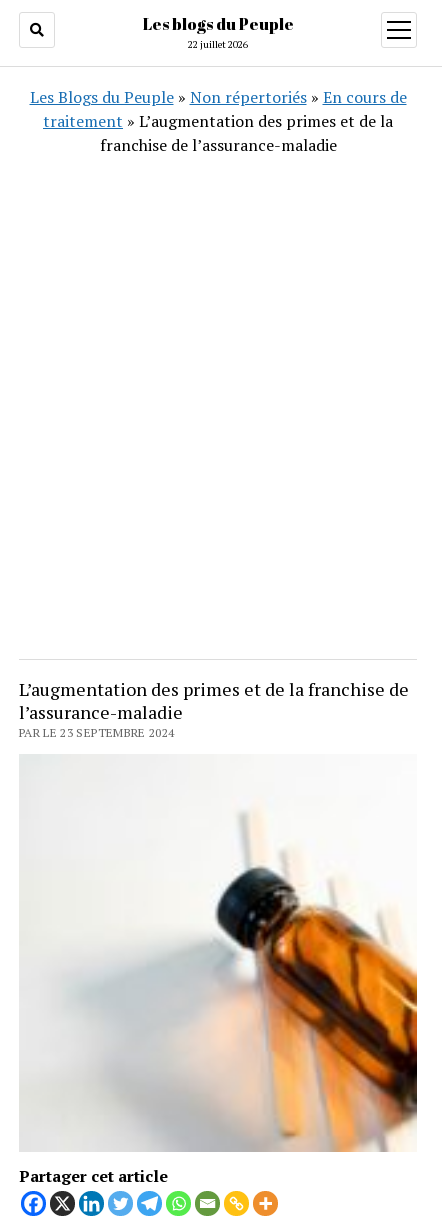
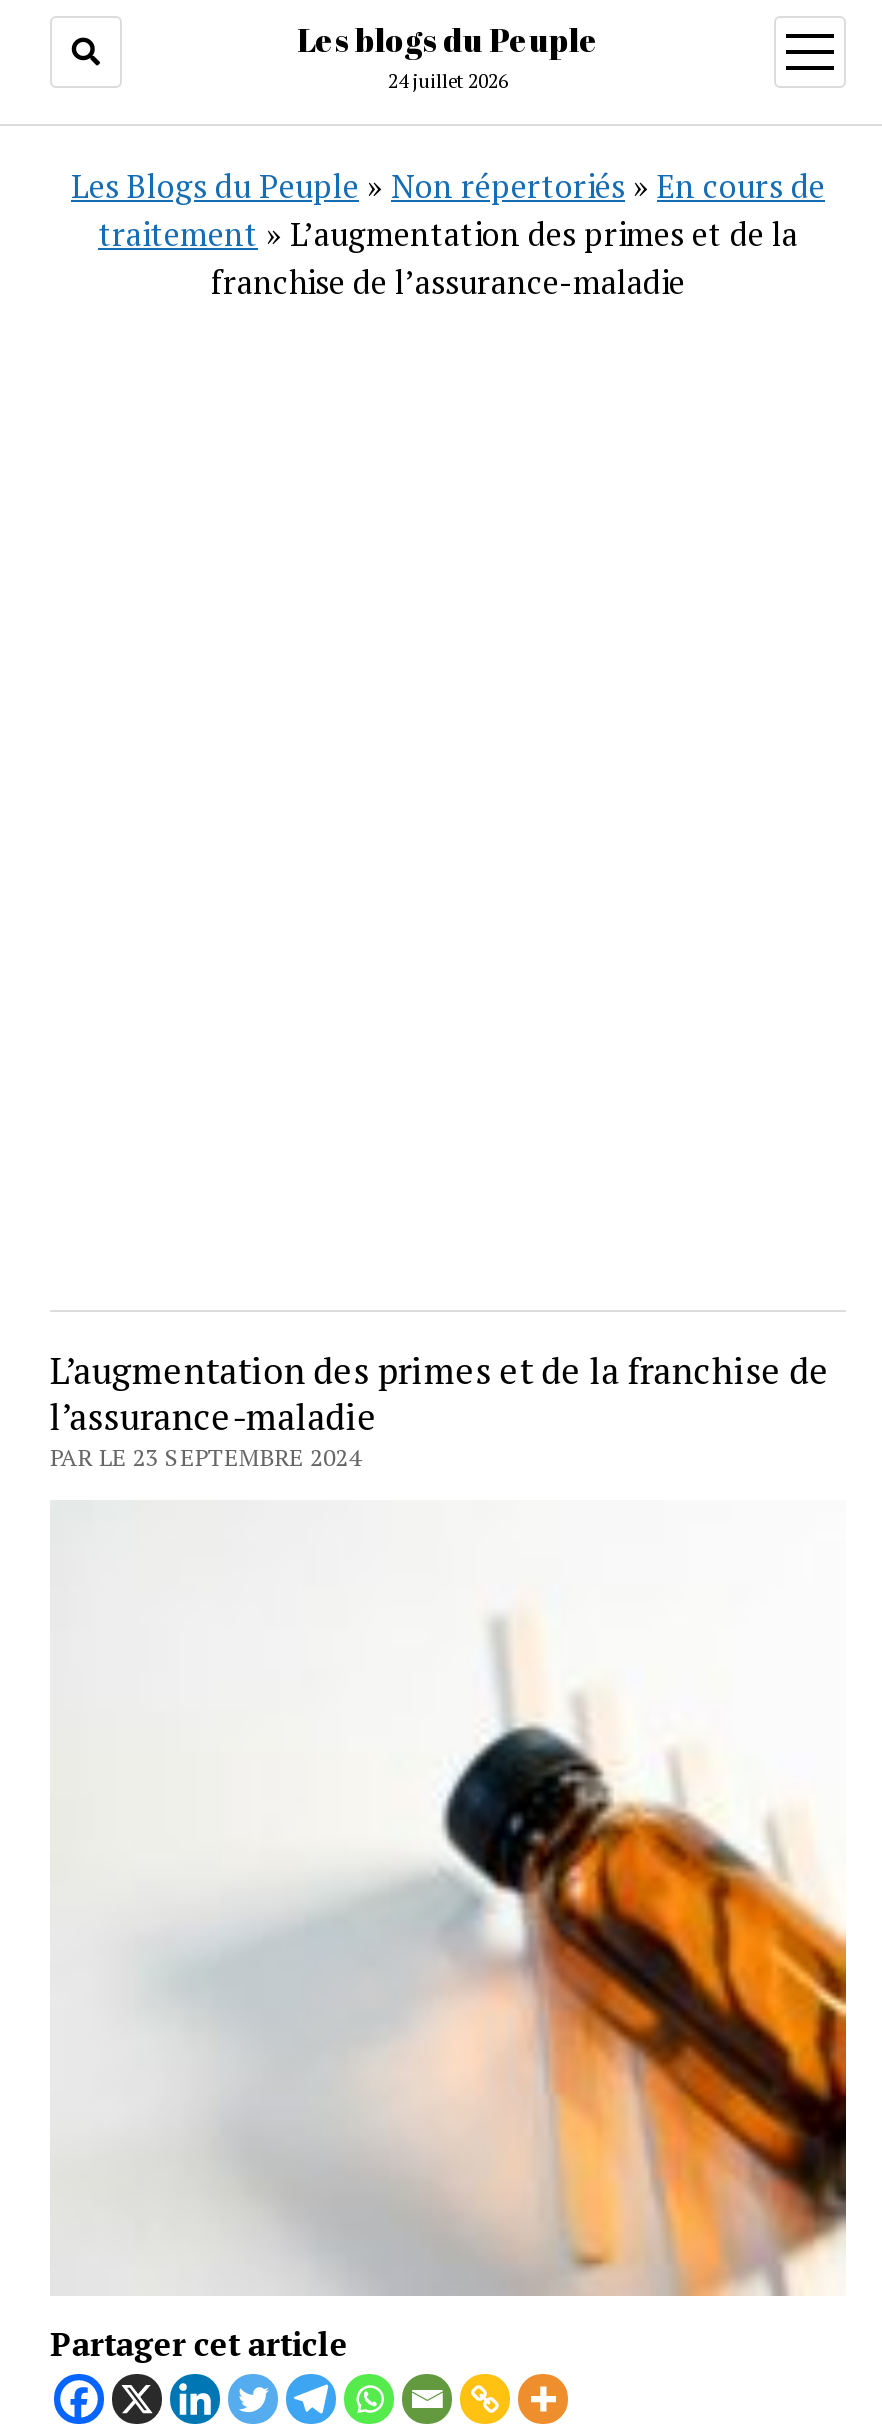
[188,38,248,51] 22 juillet 2026 -> [388,68,508,94] 24 juillet 2026

